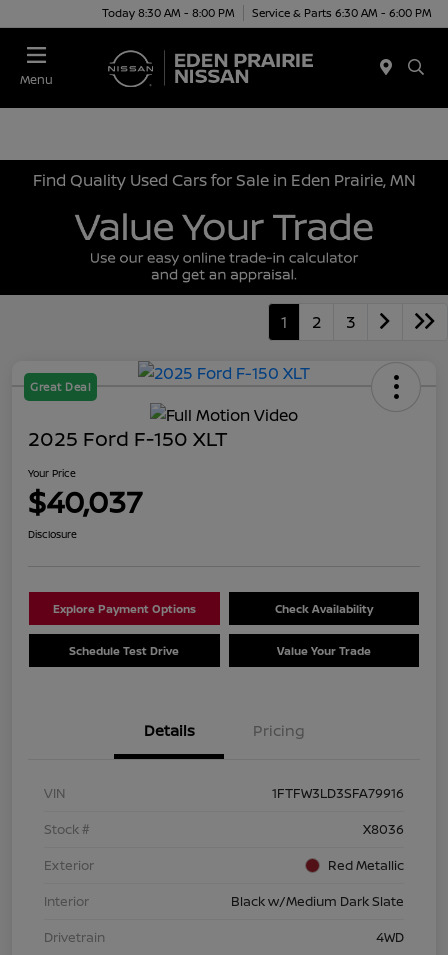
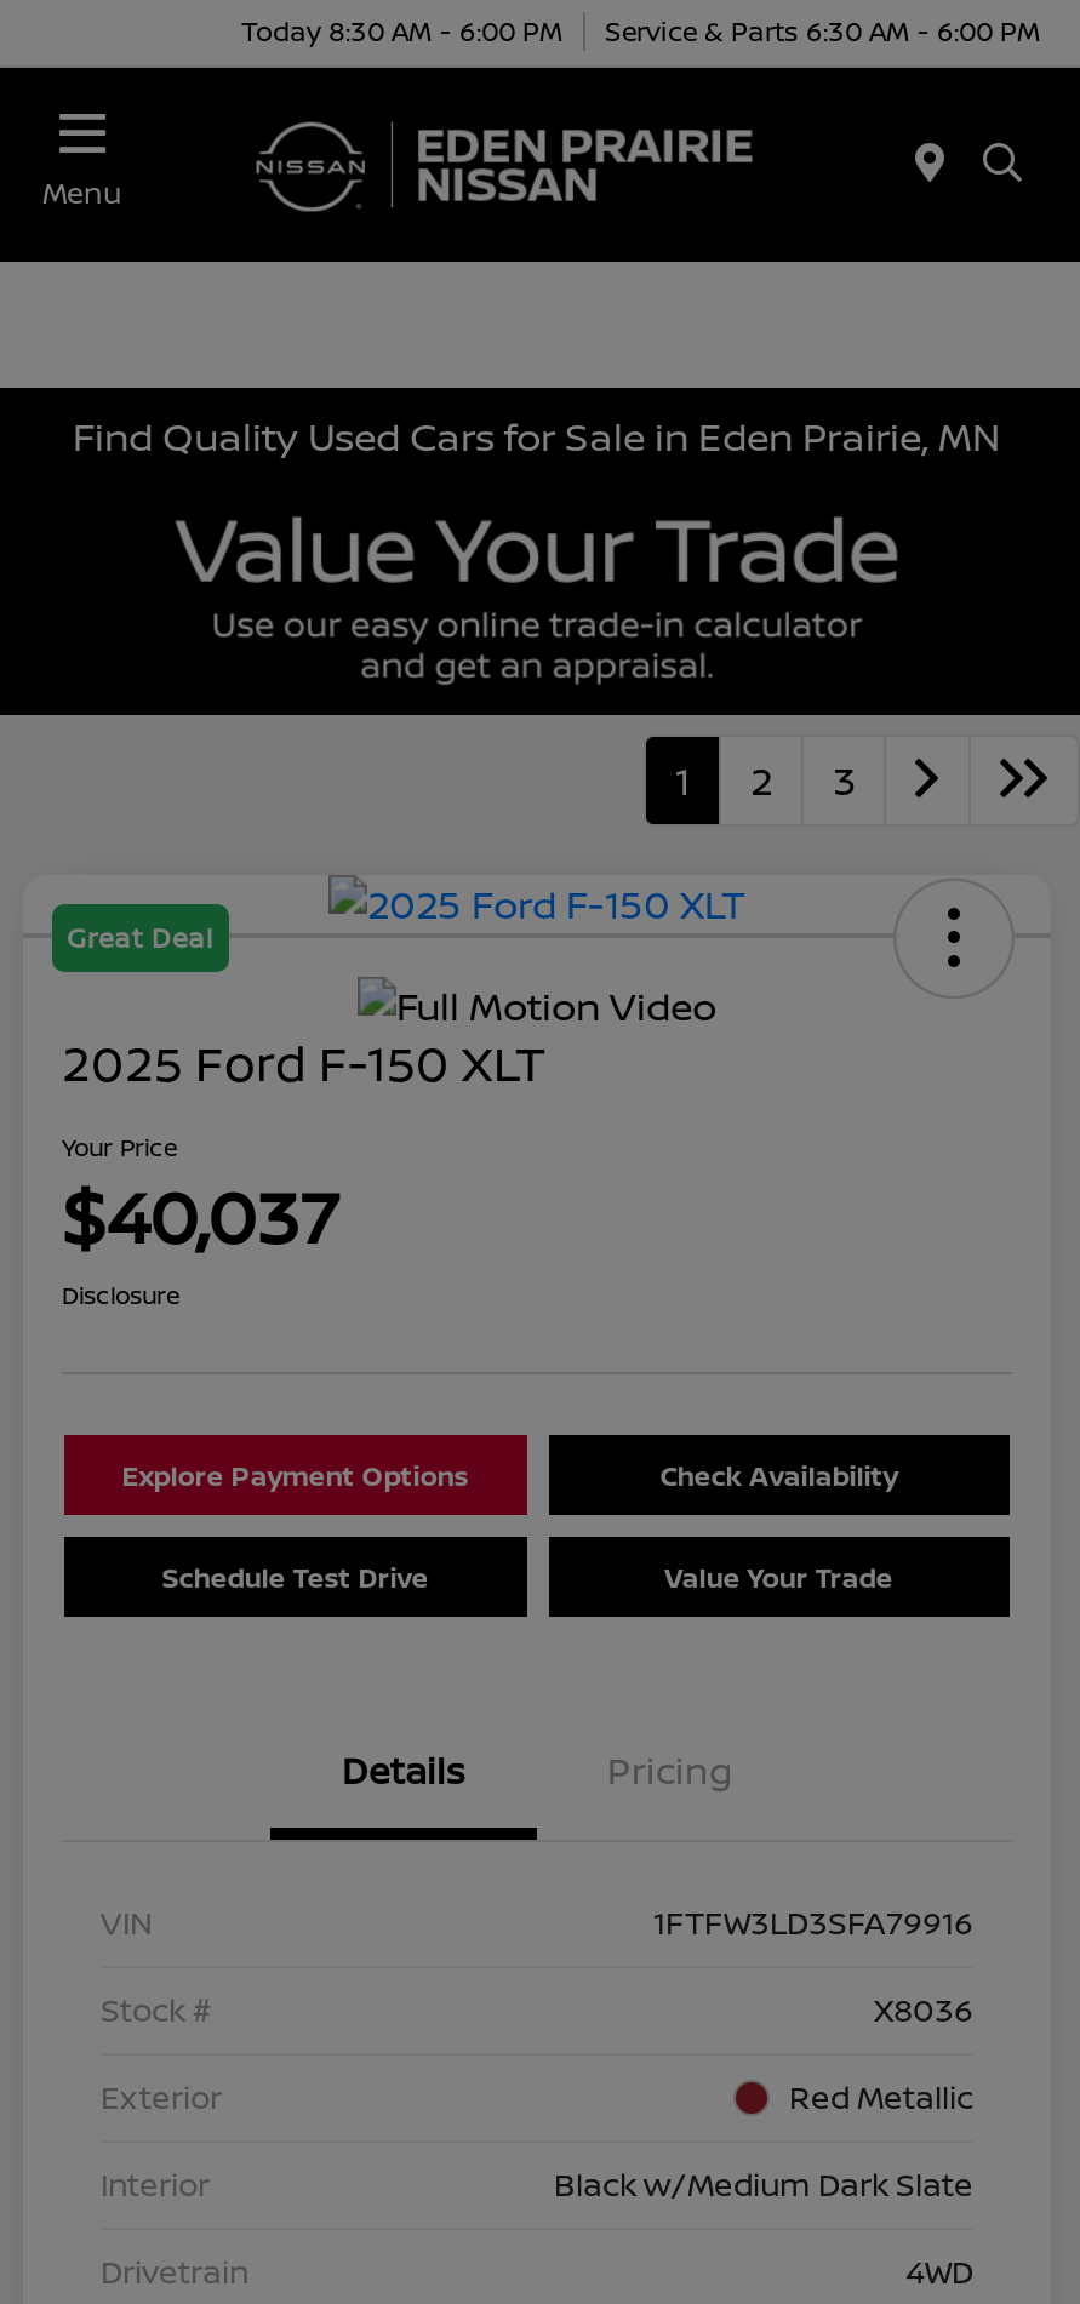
[102,4,432,19] Today 8:30 AM - 8:00 PM Service & Parts 6:30 AM - 6:00 PM -> [241,11,1041,47] Today 8:30 AM - 6:00 PM Service & Parts 6:30 AM - 6:00 PM

